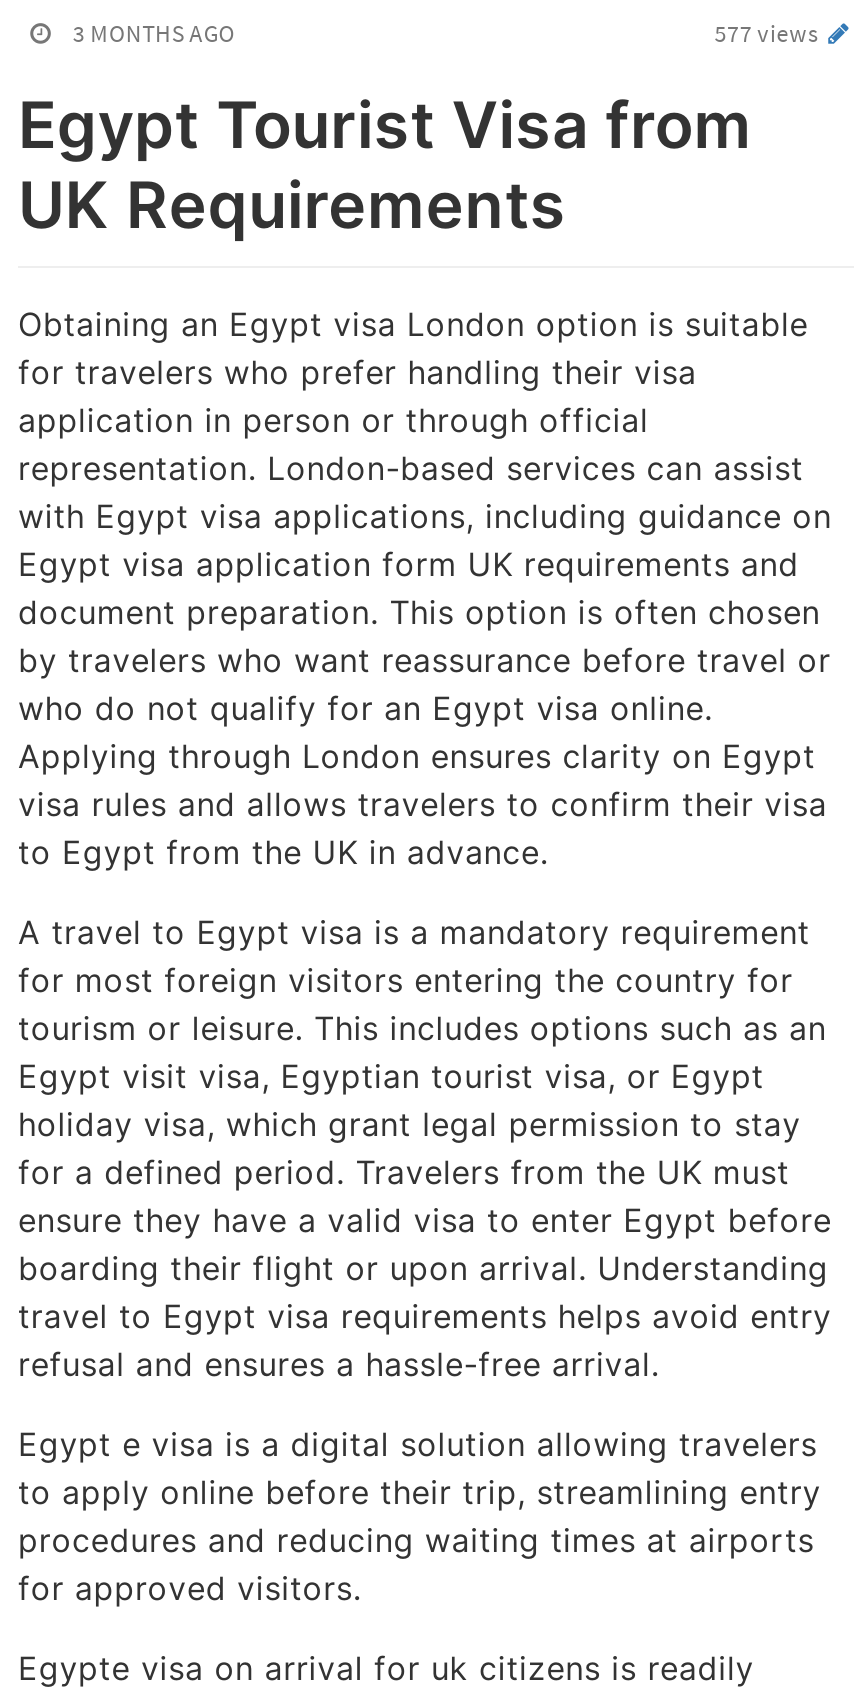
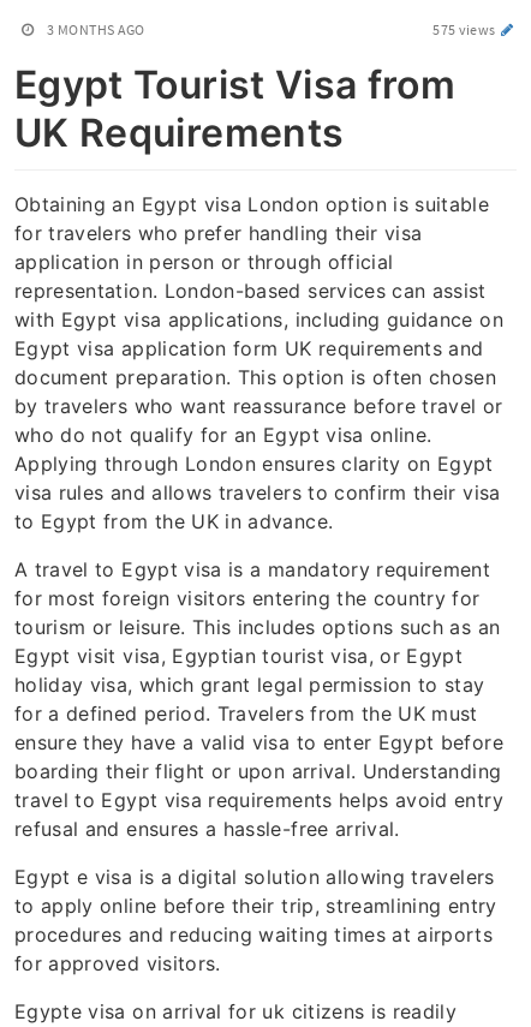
[714,18,823,48] 577 views -> [433,20,498,38] 575 views

